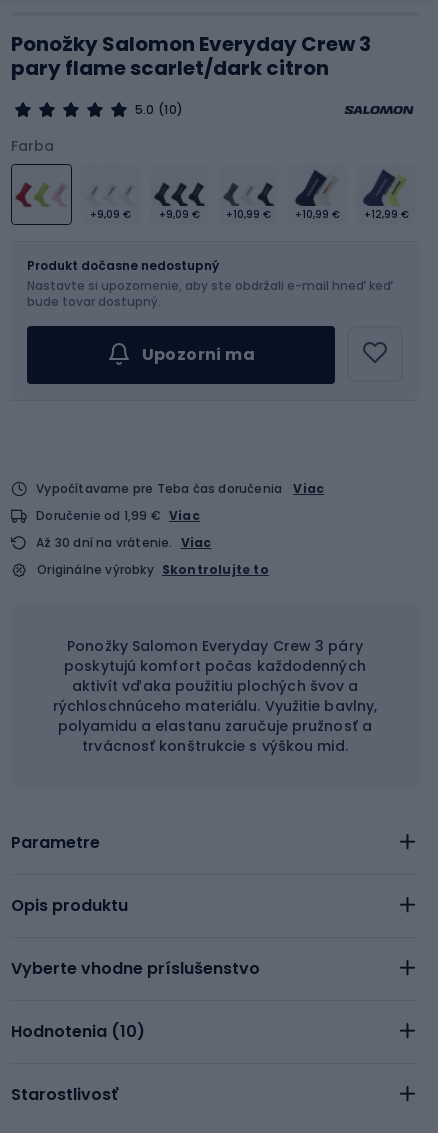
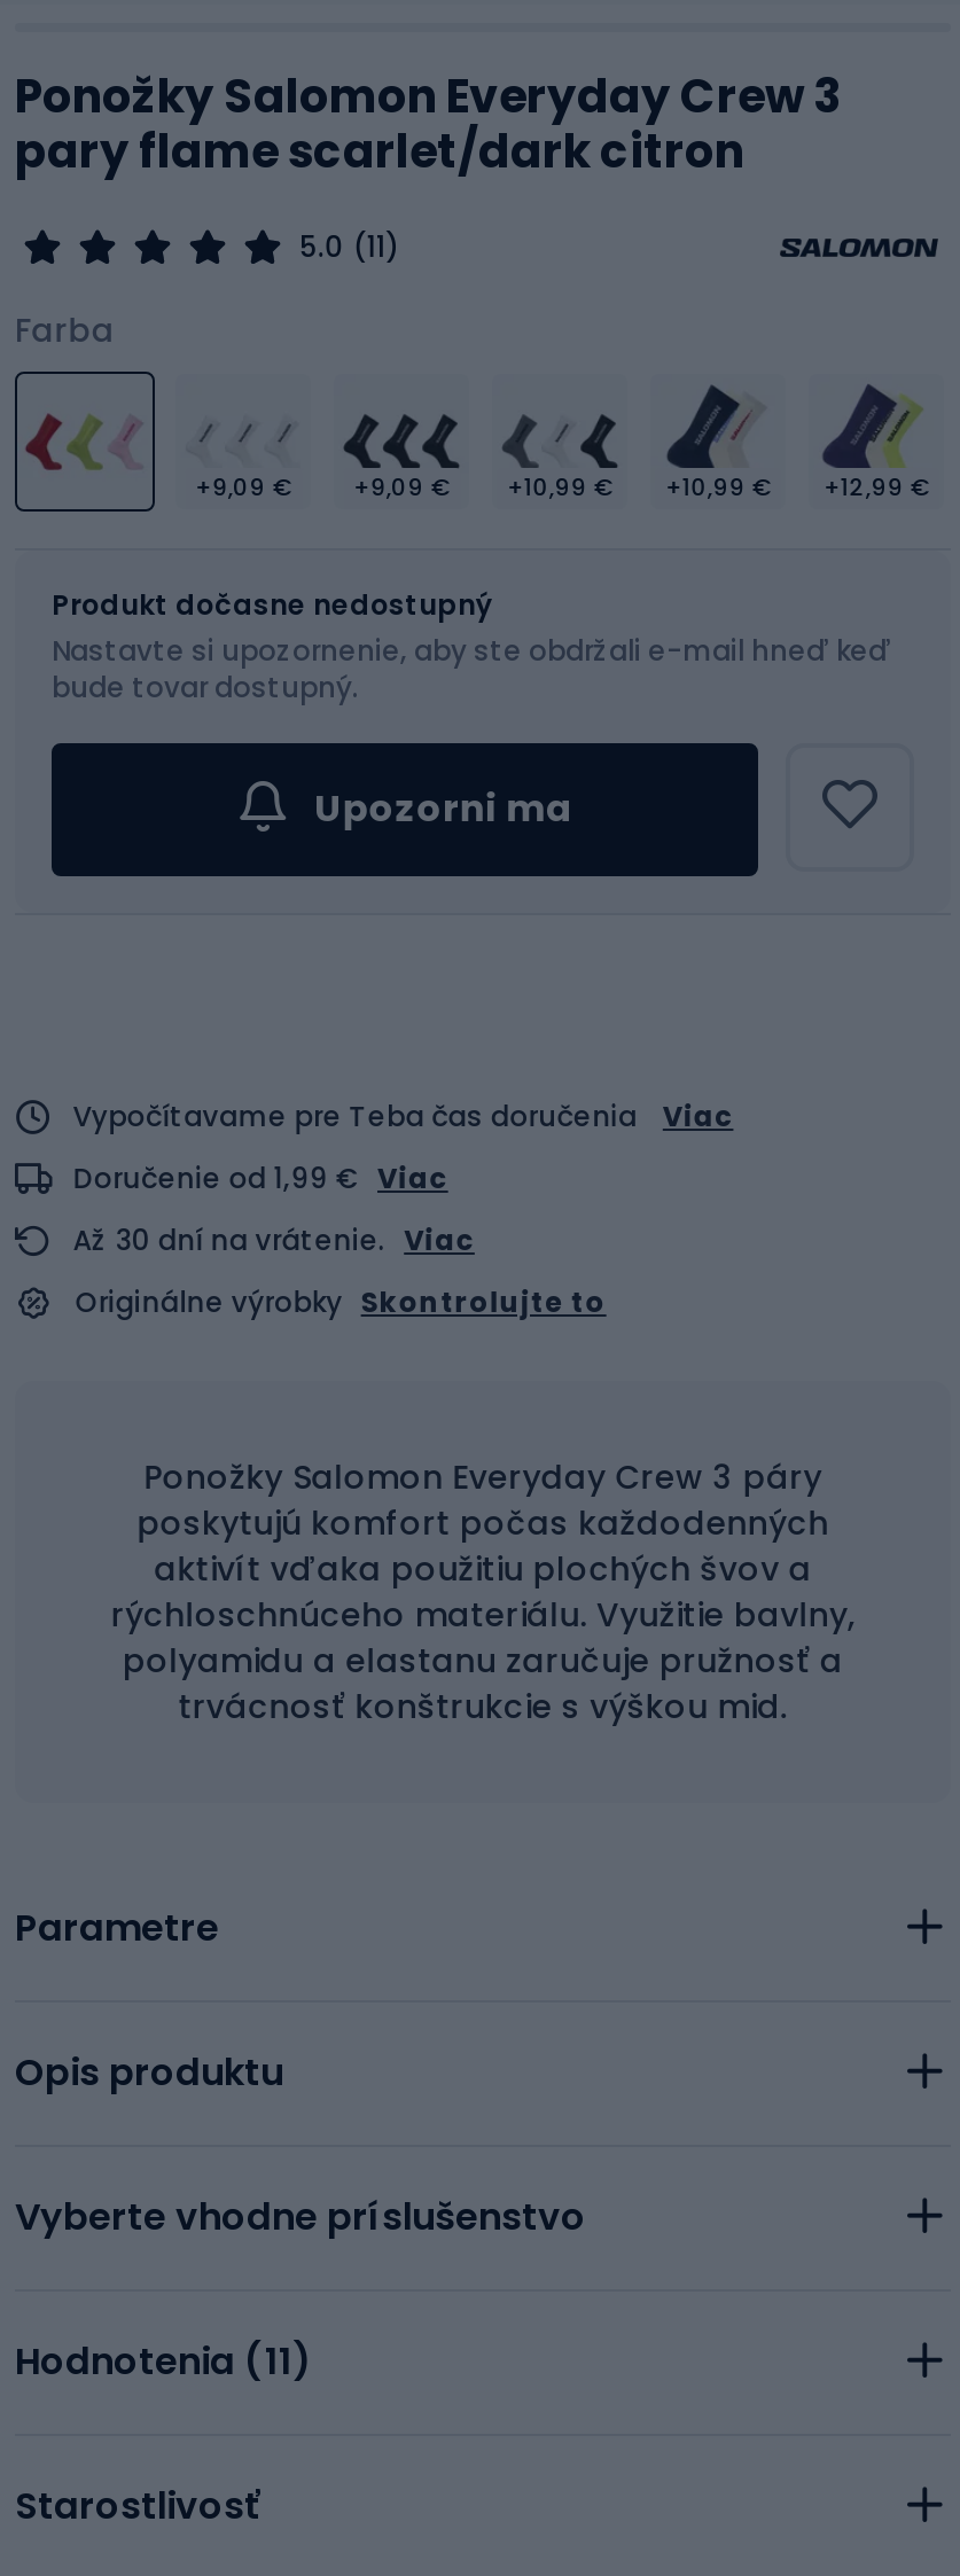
[135,101,183,118] 5.0 (10) -> [299,227,400,266] 5.0 (11)
[11,1020,145,1043] Hodnotenia (10) -> [15,2335,311,2388] Hodnotenia (11)

